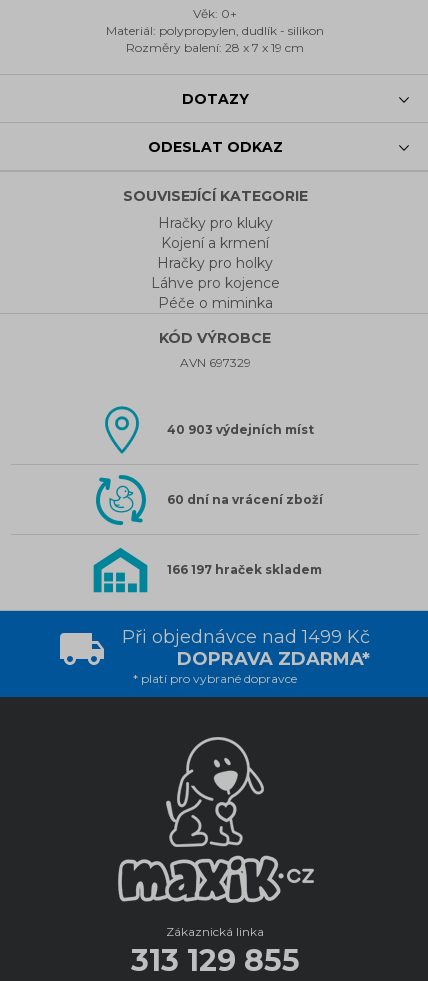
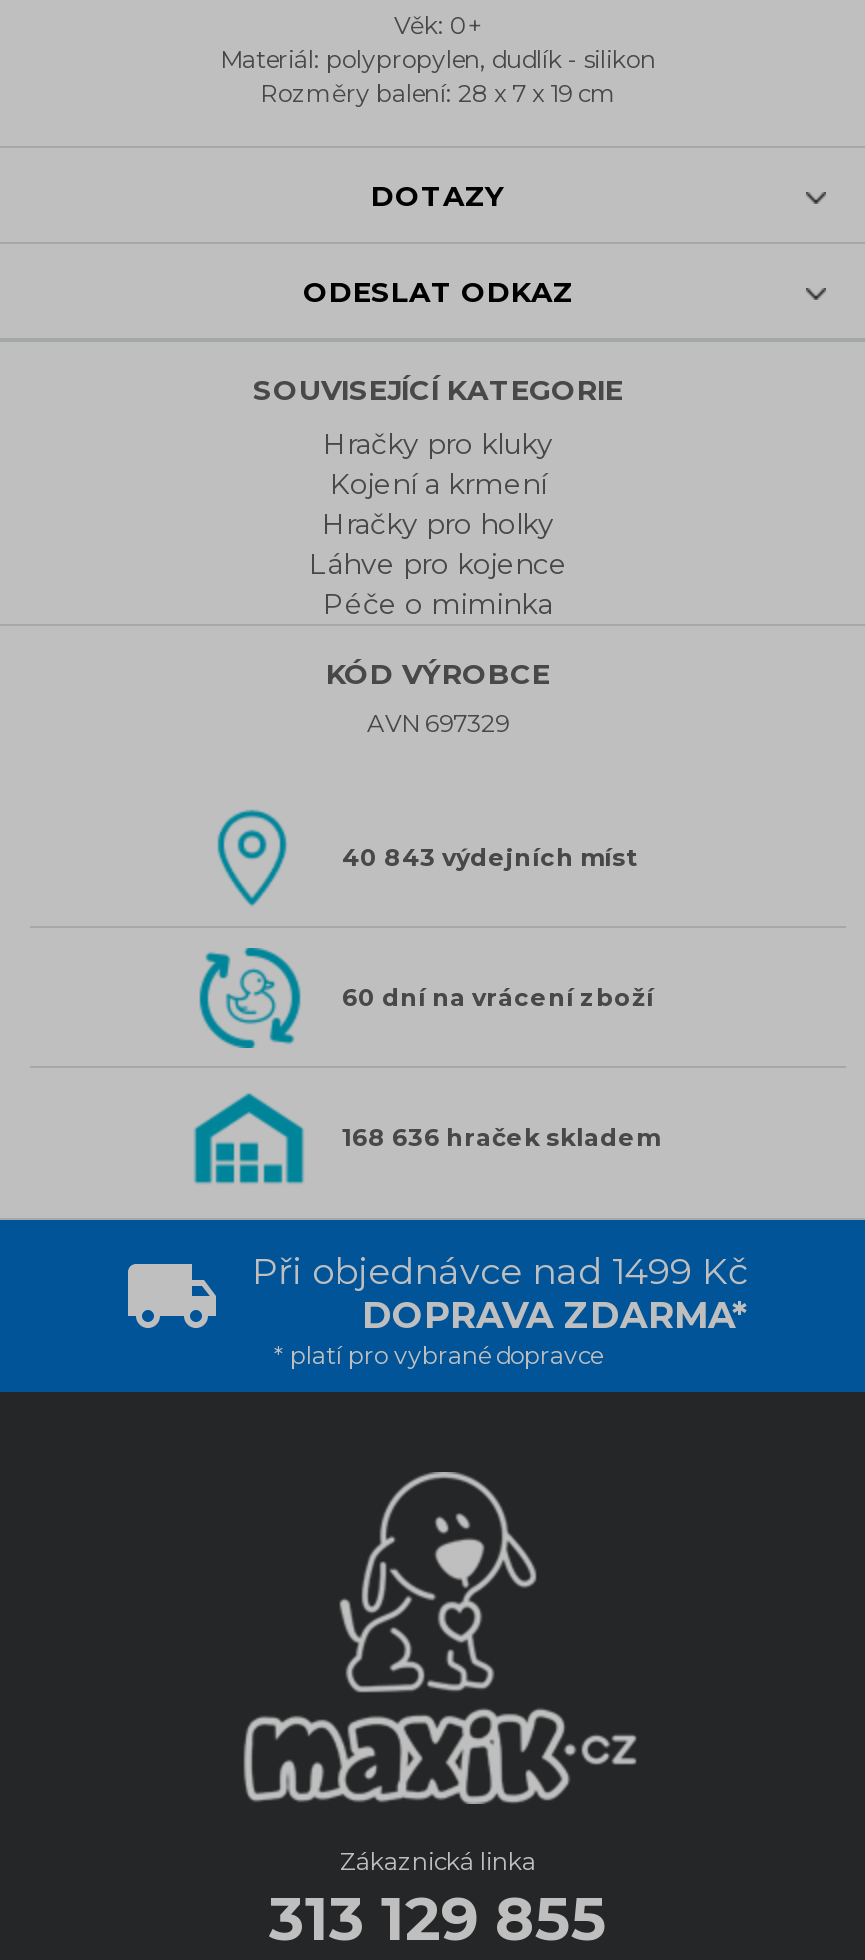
[167,422,314,437] 40 903 výdejních míst -> [342,841,638,871] 40 843 výdejních míst
[167,562,322,577] 166 197 hraček skladem -> [342,1121,660,1151] 168 636 hraček skladem

